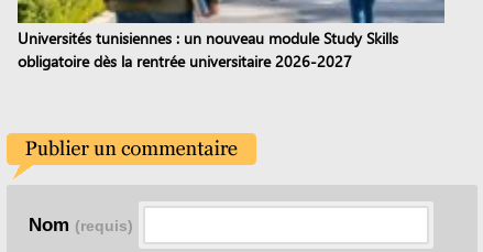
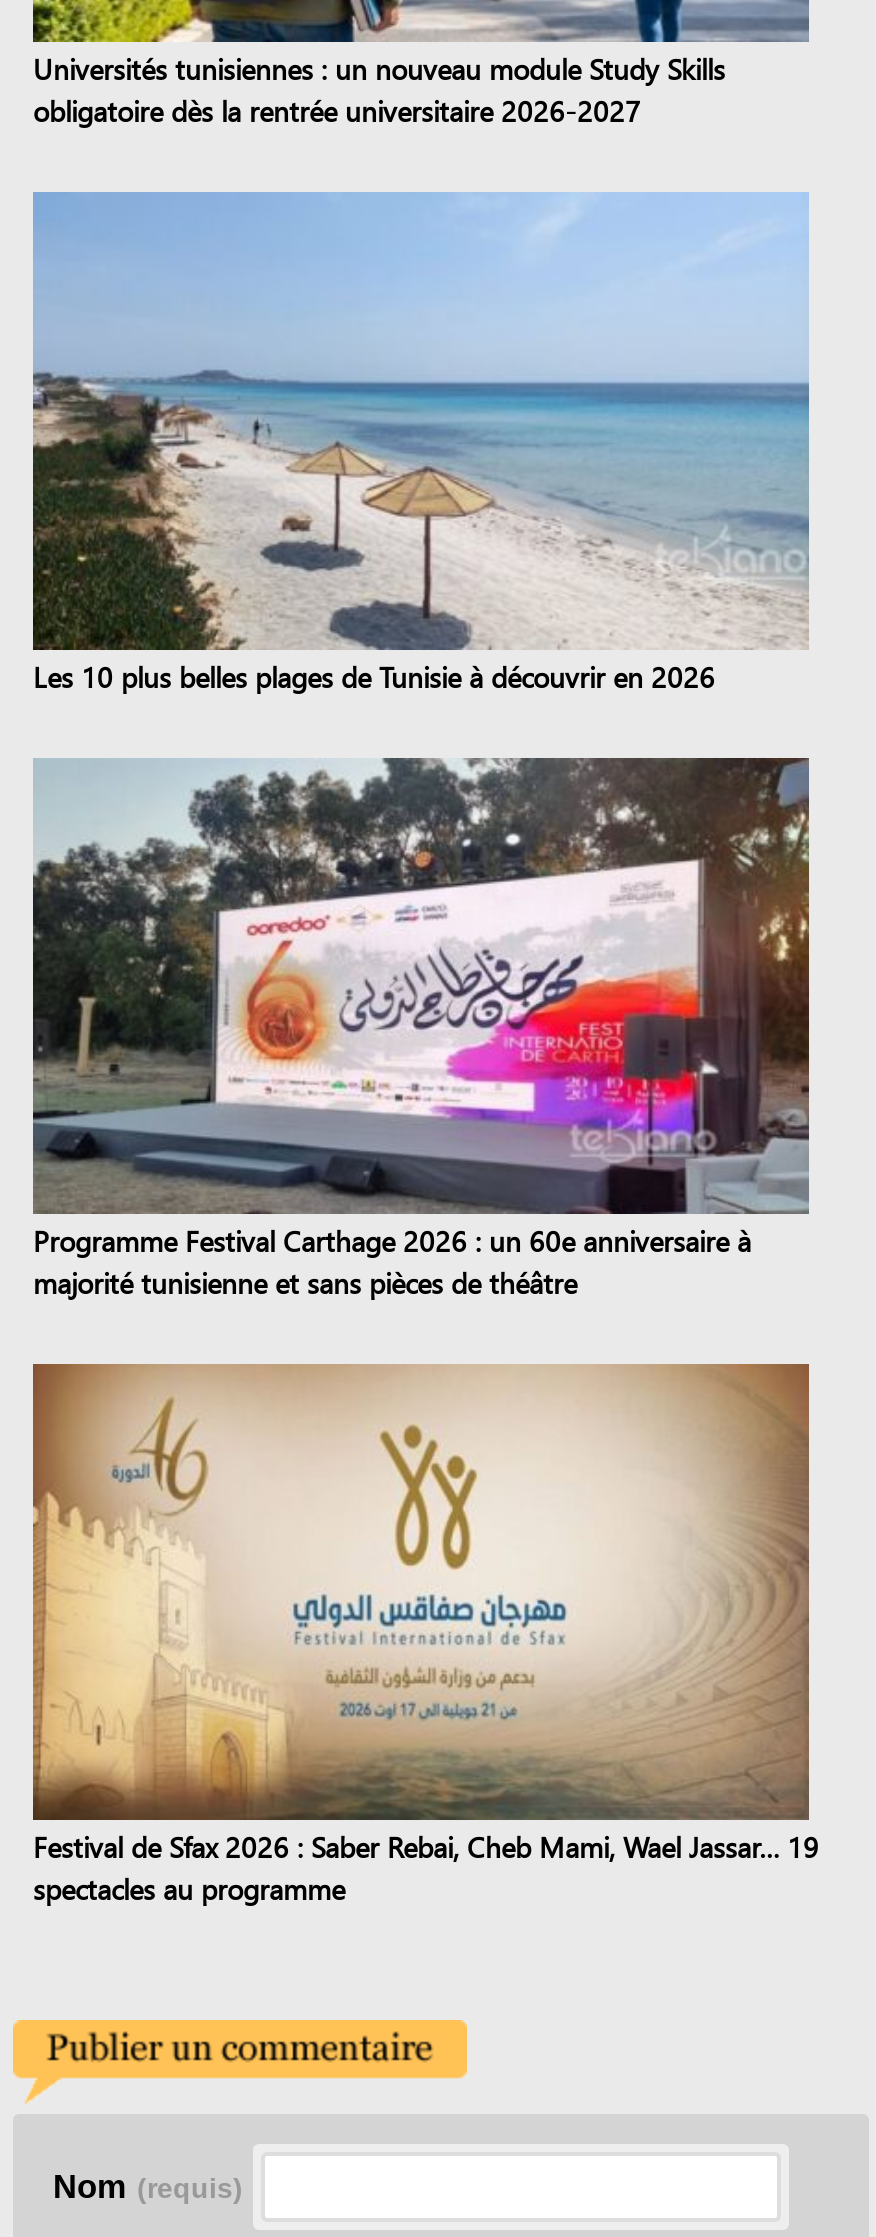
none -> [31,190,809,695] [image] | Les 10 plus belles plages de Tunisie à découvrir en 2026
none -> [31,756,811,1301] [image] | Programme Festival Carthage 2026 : un 60e anniversaire à | majorité tunisienne et sans pièces de théâtre
none -> [31,1364,819,1908] [image] | Festival de Sfax 2026 : Saber Rebai, Cheb Mami, Wael Jassar… 19 | spectacles au programme

